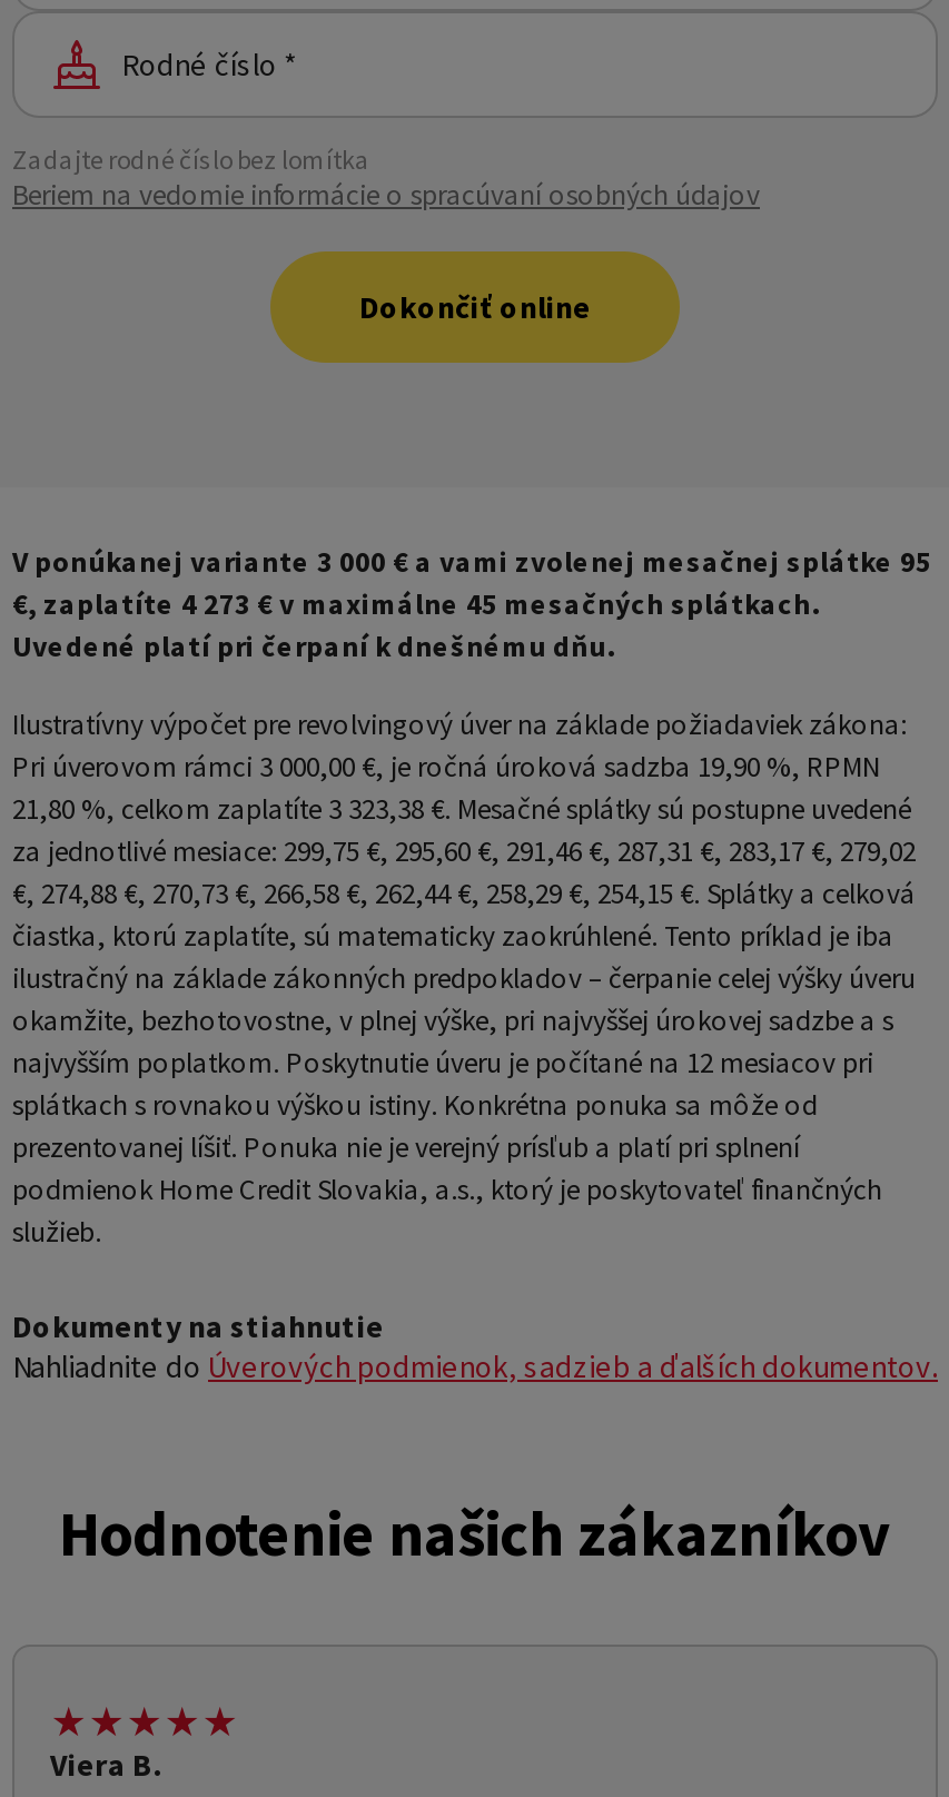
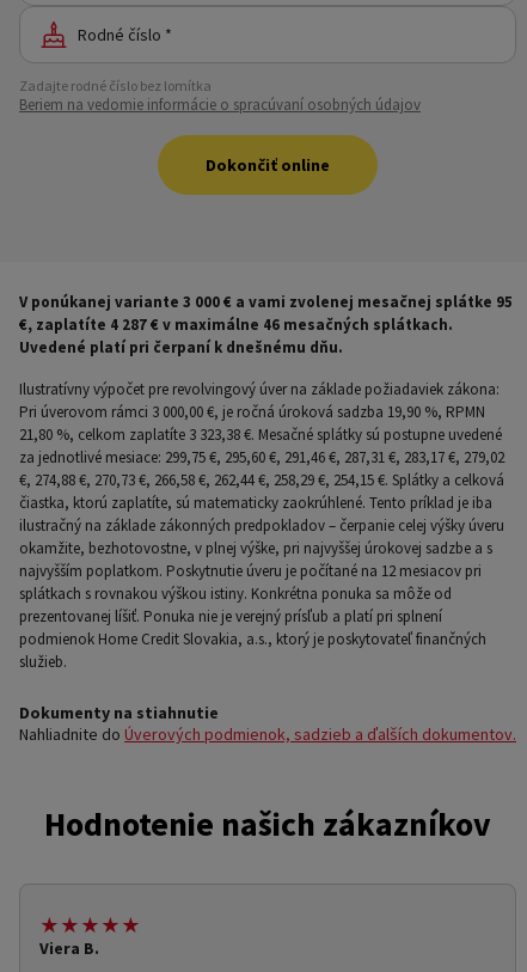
[12,585,820,623] €, zaplatíte 4 273 € v maximálne 45 mesačných splátkach. -> [19,314,453,335] €, zaplatíte 4 287 € v maximálne 46 mesačných splátkach.

